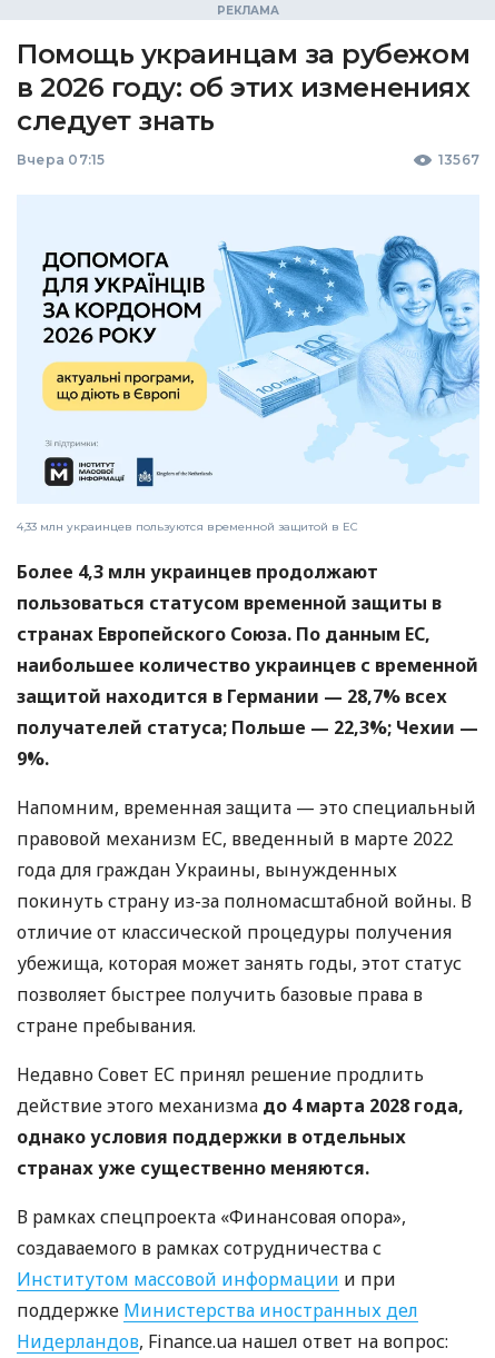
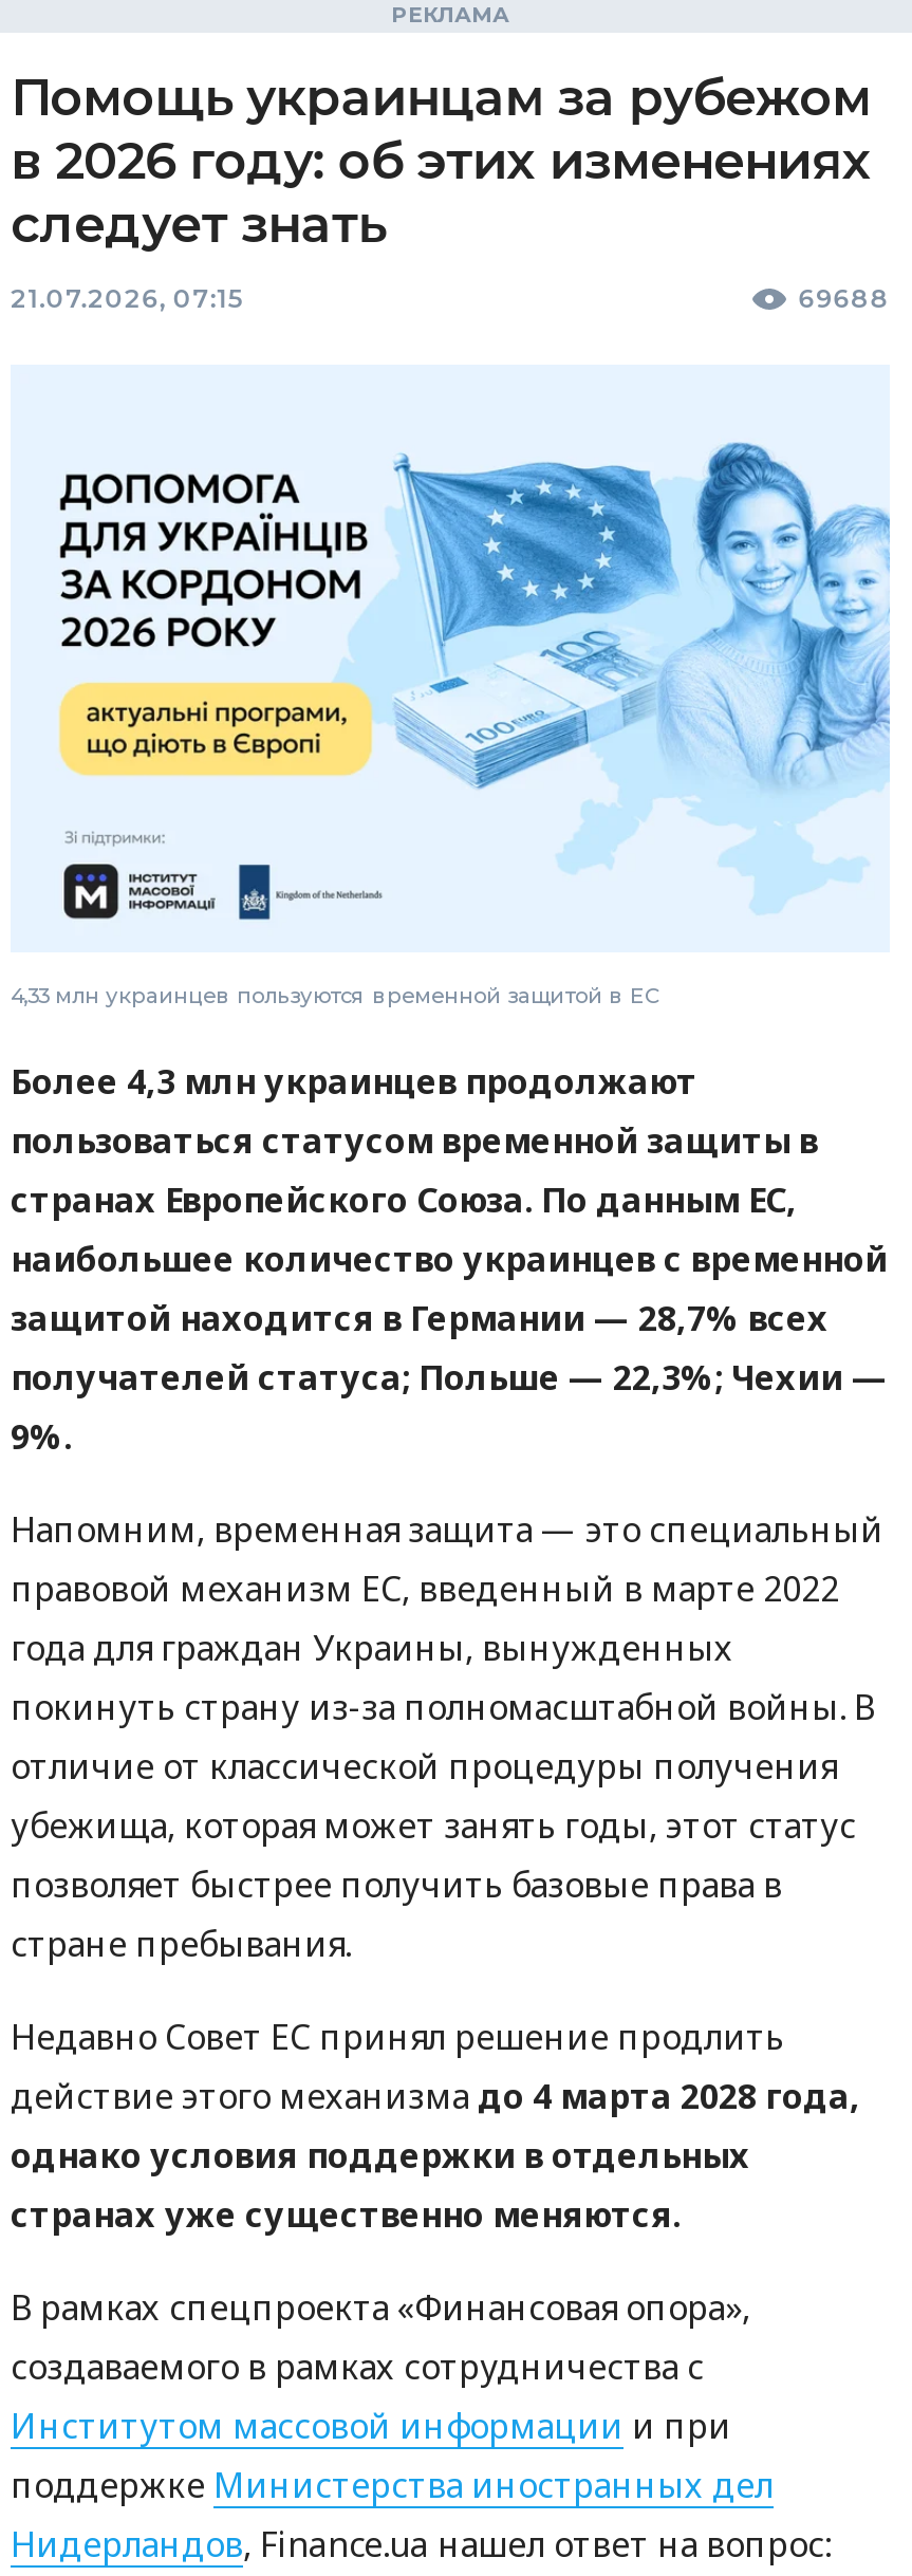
[17,152,479,168] Вчера 07:15 | 13567 -> [11,283,890,315] 21.07.2026, 07:15 | 69688

